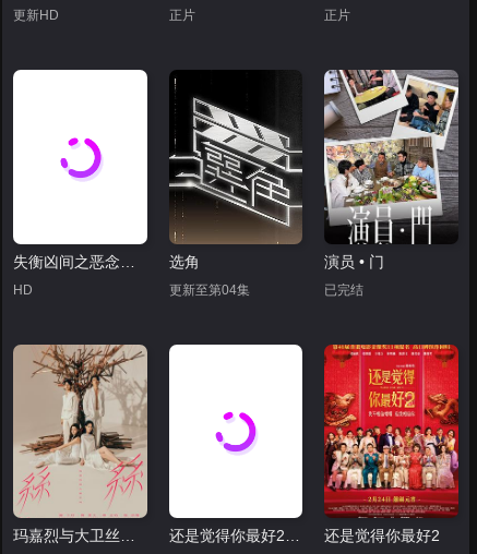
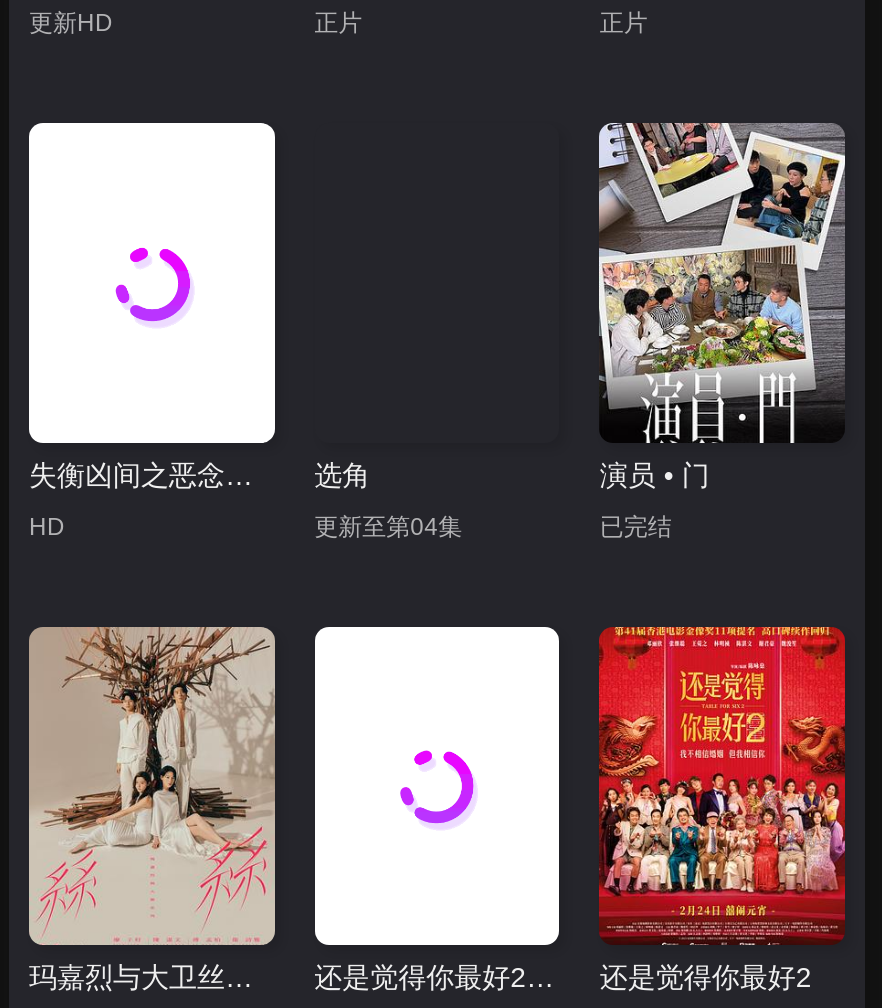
[168,71,303,244] [image] -> none

